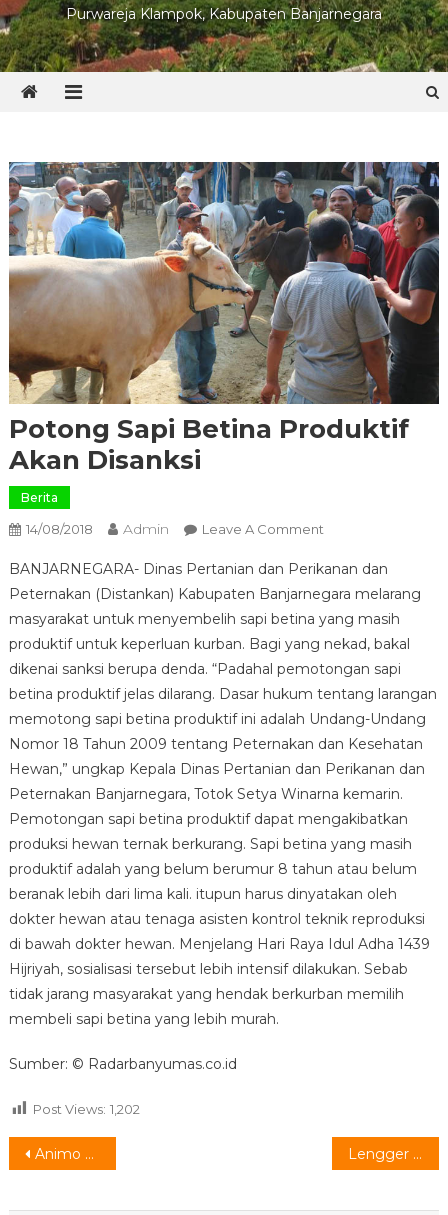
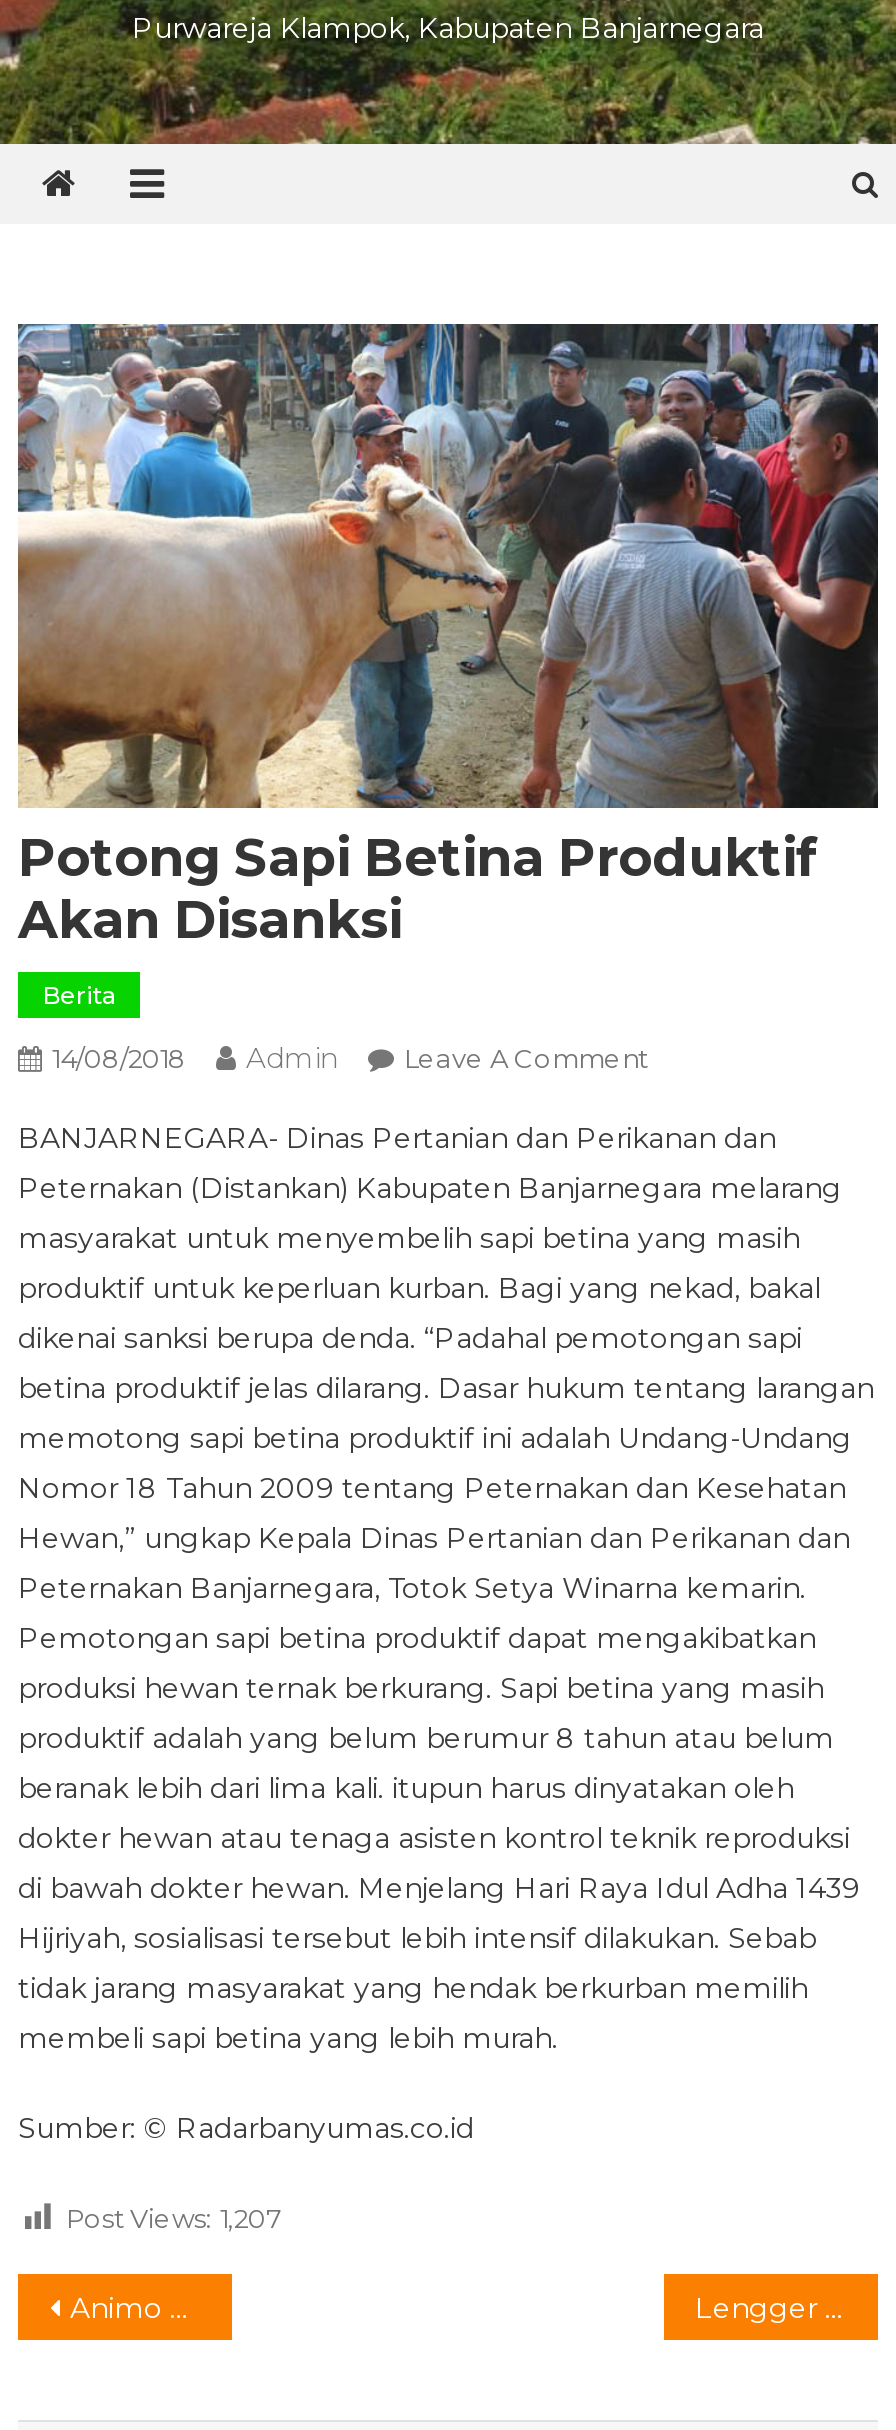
[33,1101,140,1117] Post Views: 1,202 -> [66,2202,280,2234] Post Views: 1,207

